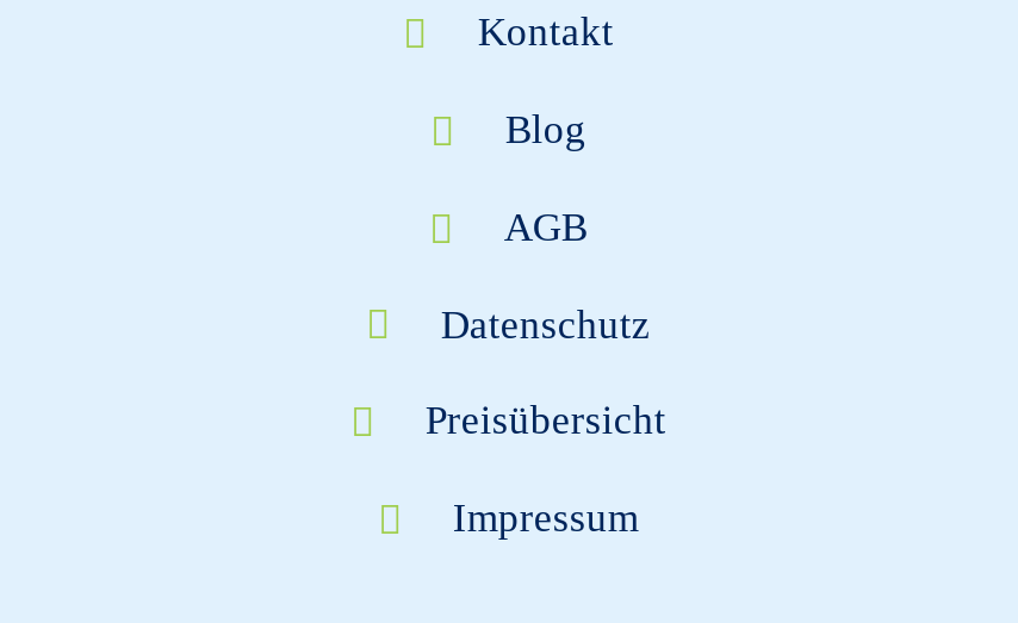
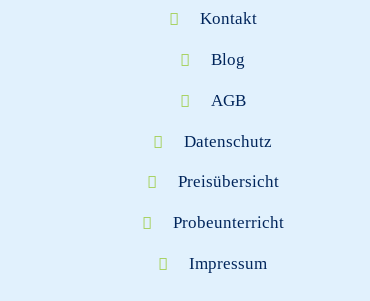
none -> [173,213,284,232] Probeunterricht

